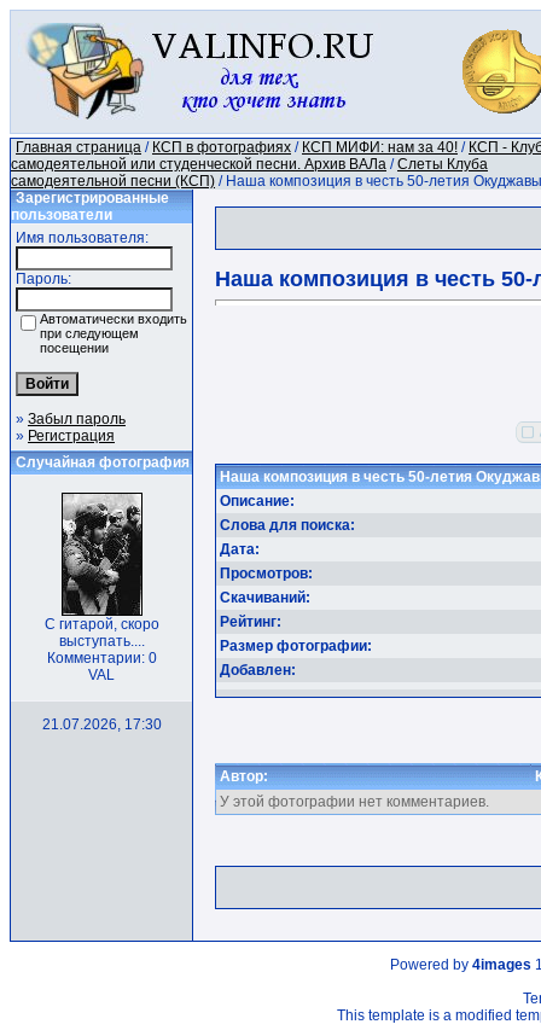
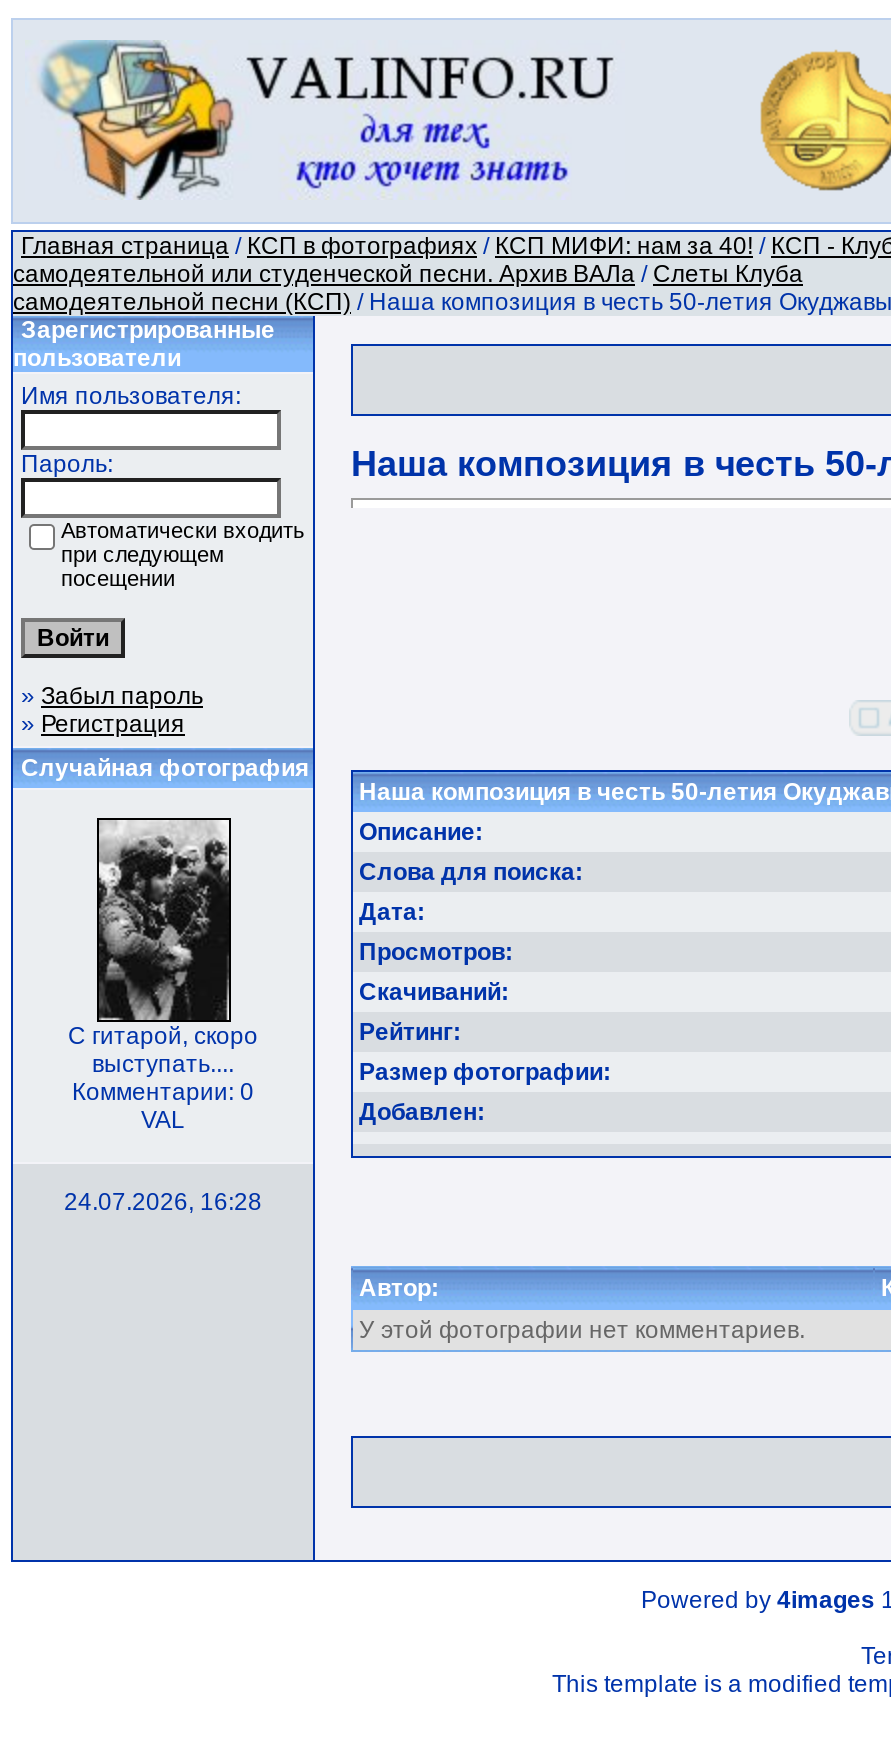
[42,716,161,733] 21.07.2026, 17:30 -> [64,1188,262,1216] 24.07.2026, 16:28

